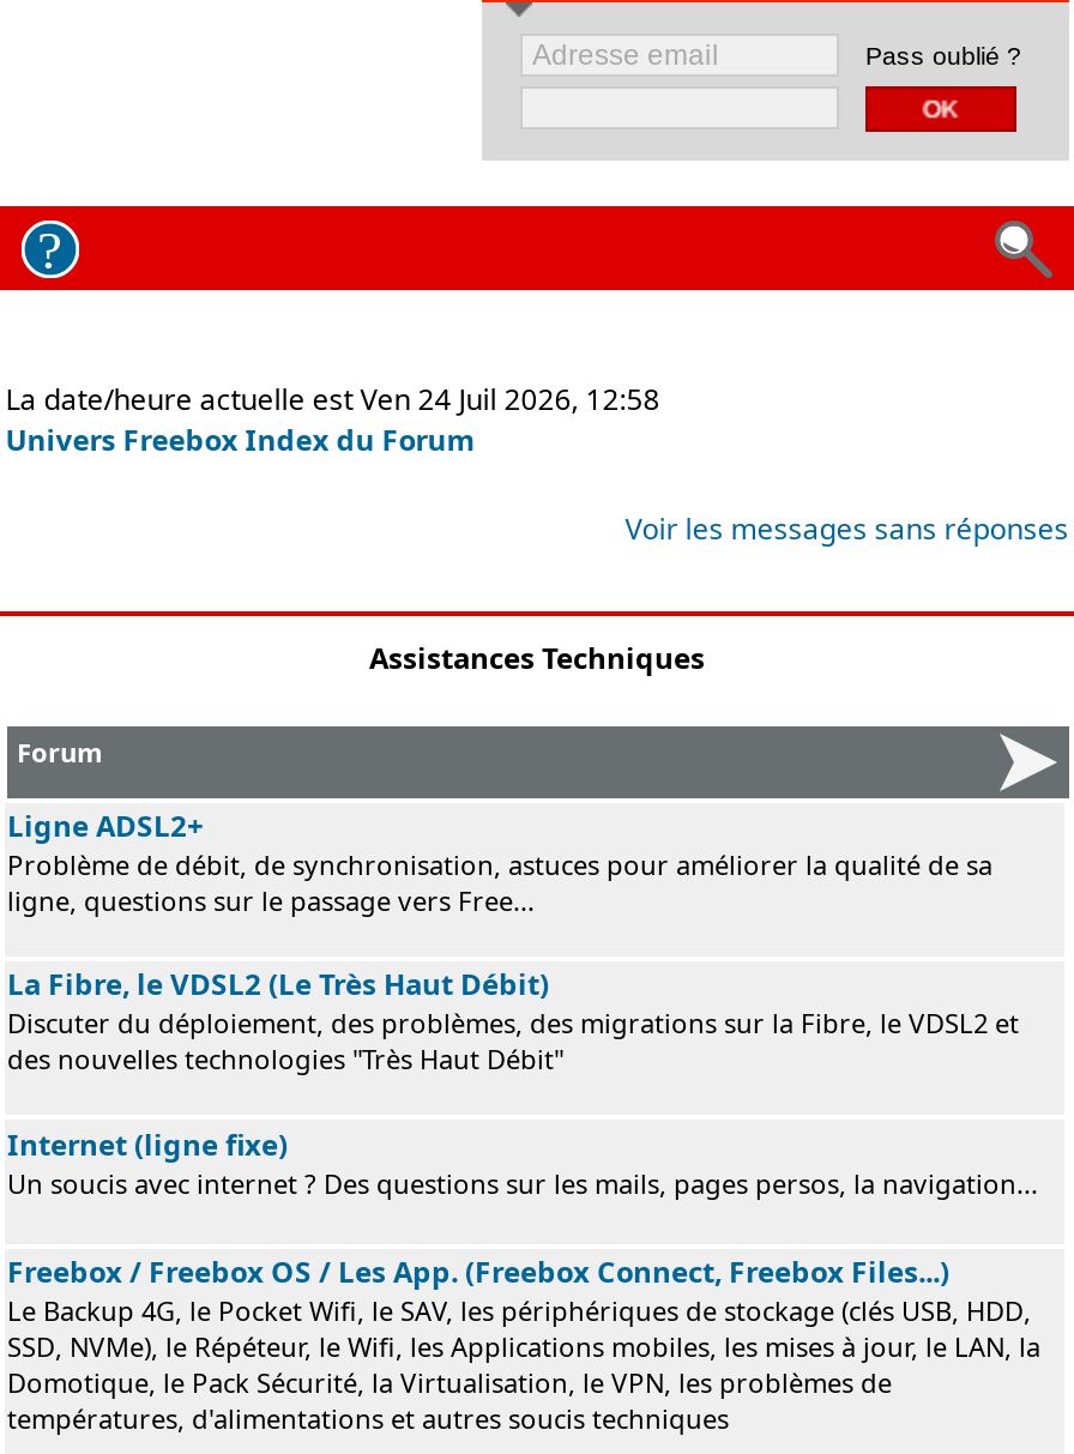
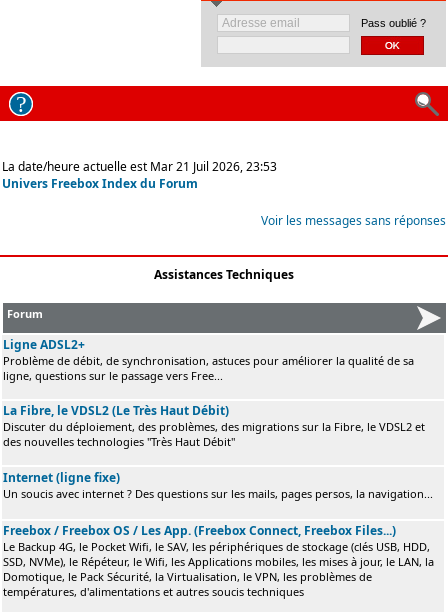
[5,379,660,420] La date/heure actuelle est Ven 24 Juil 2026, 12:58 -> [2,158,277,175] La date/heure actuelle est Mar 21 Juil 2026, 23:53

